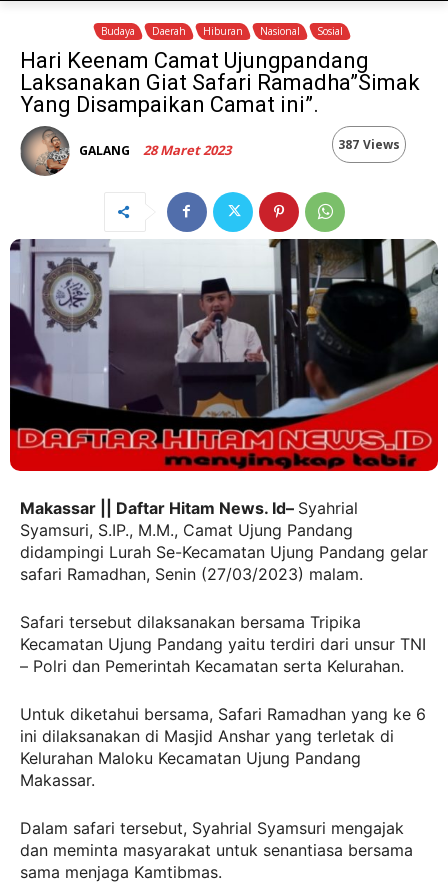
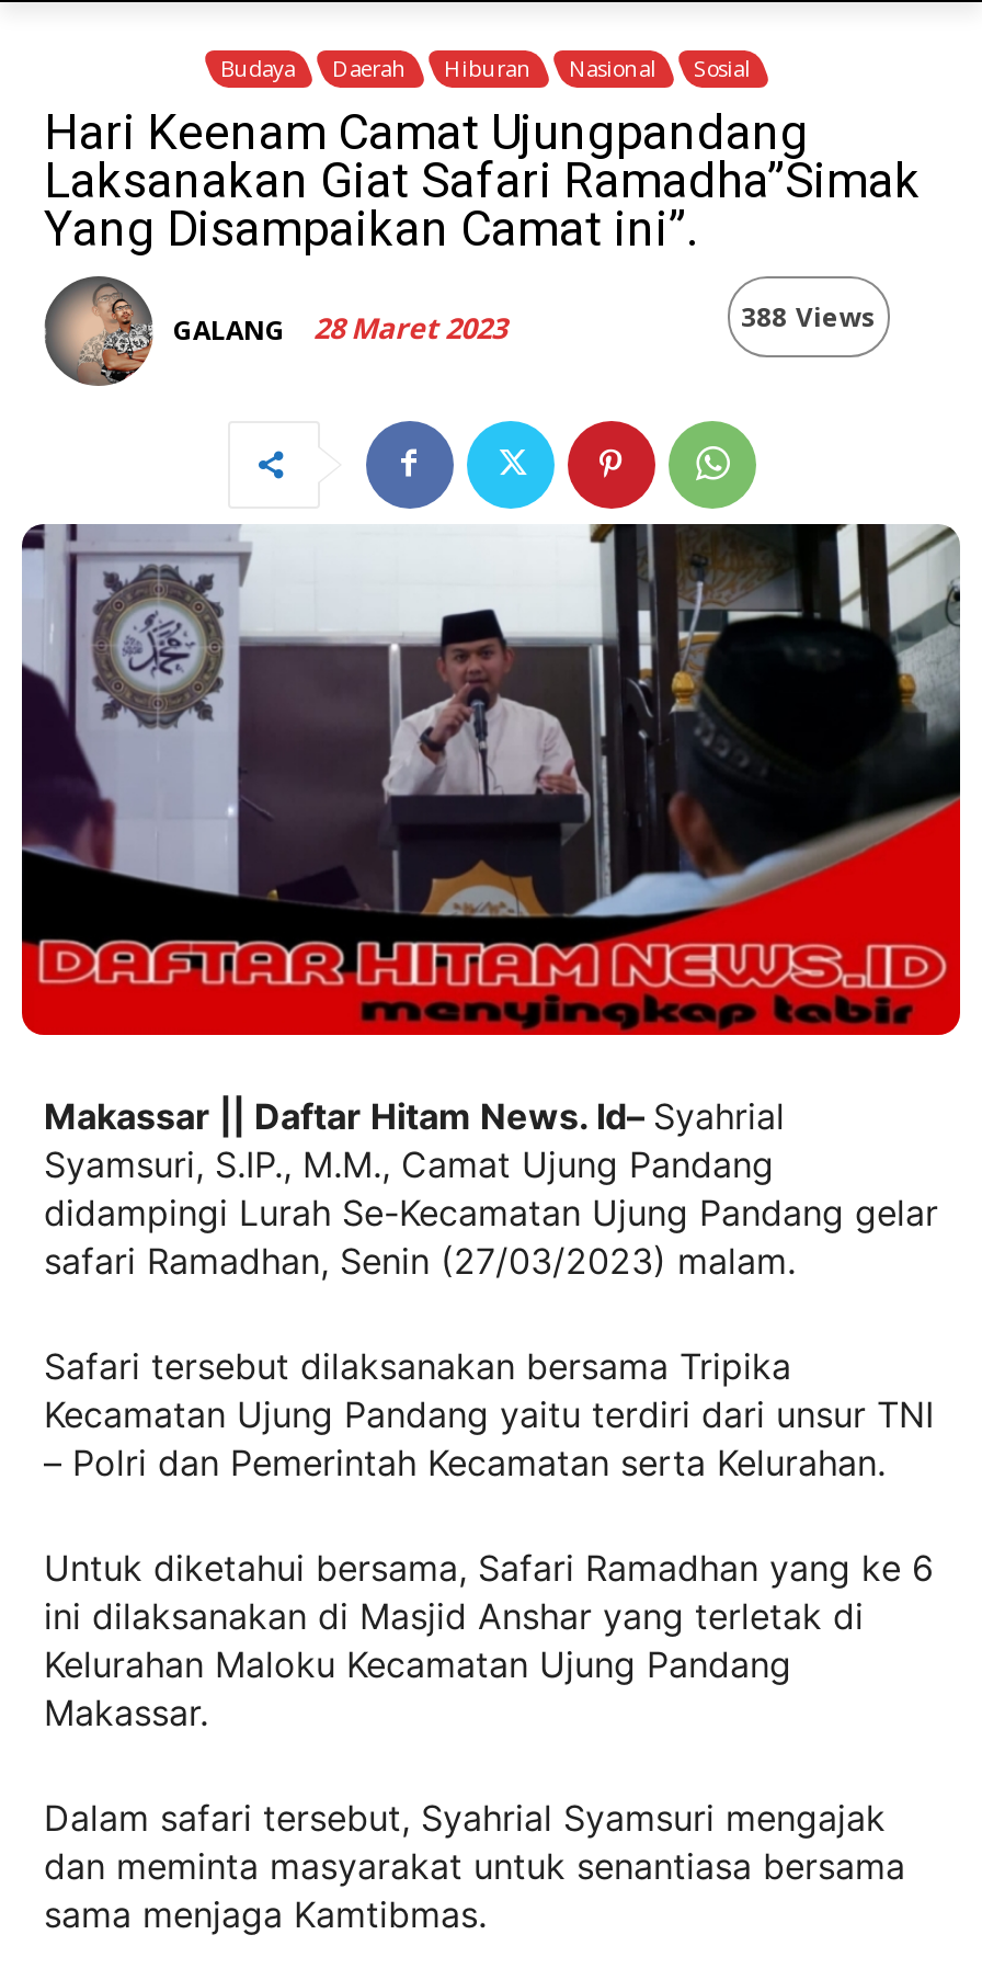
[338,136,400,153] 387 Views -> [741,298,877,335] 388 Views

